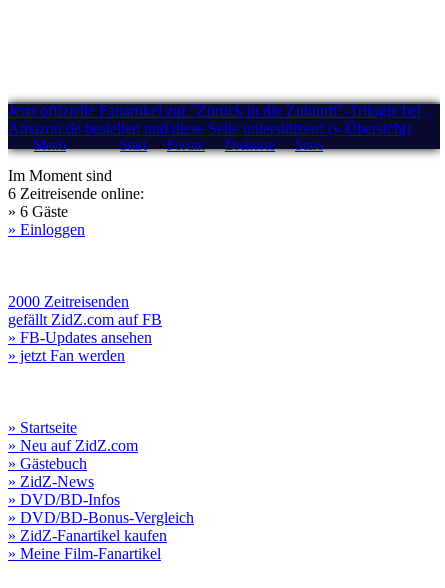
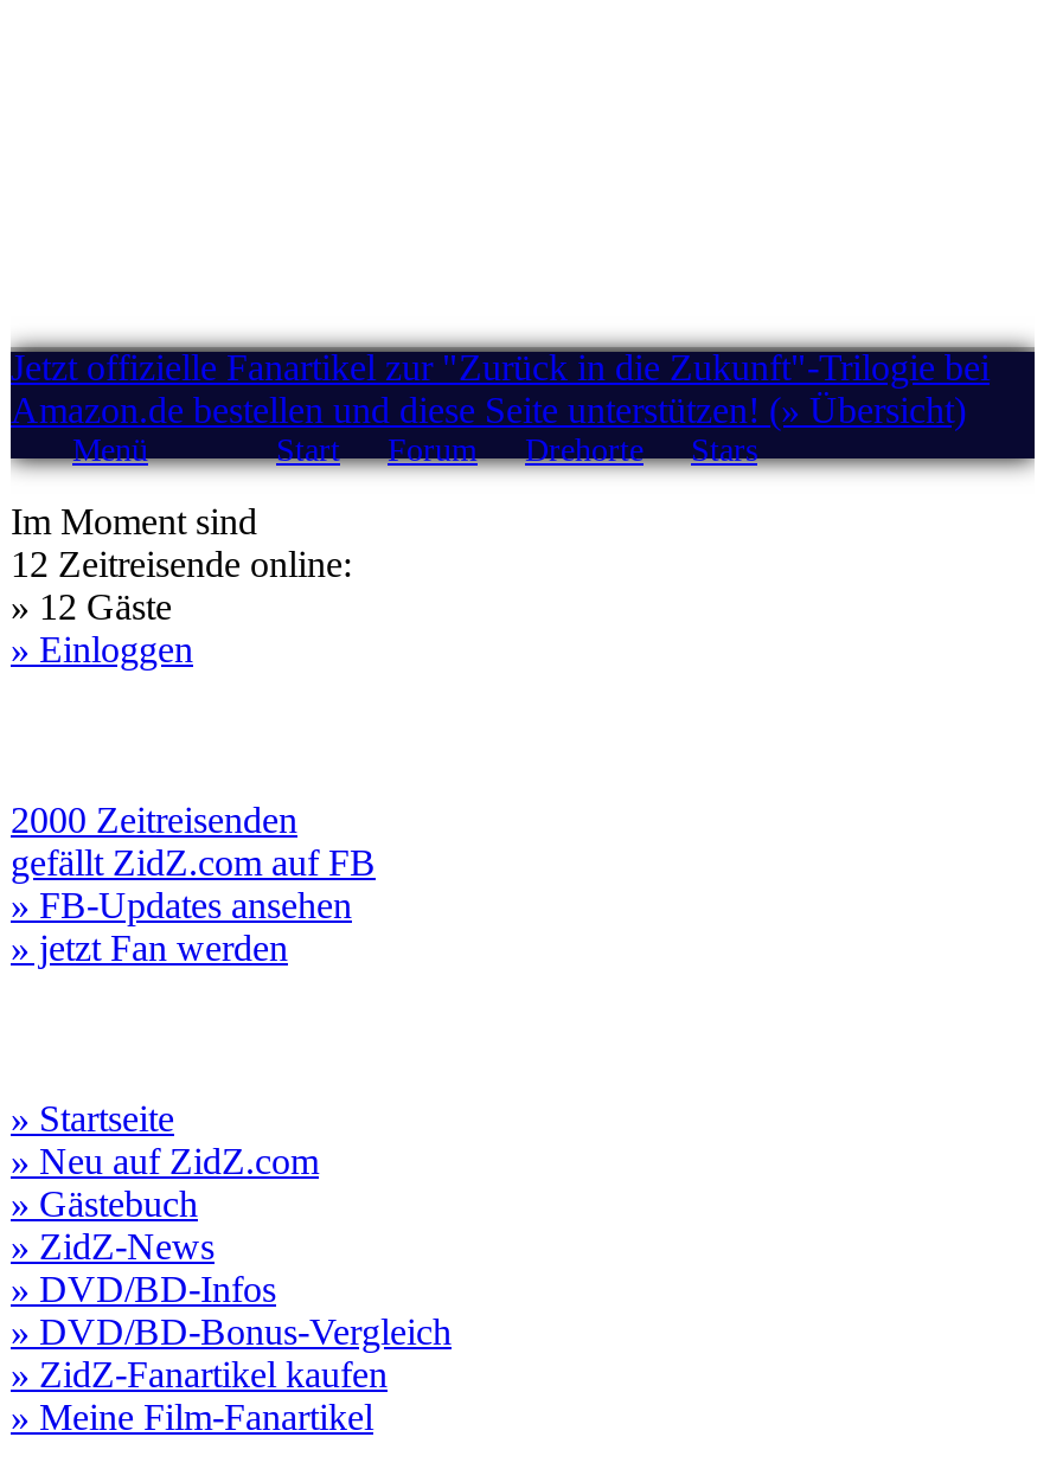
[8,185,144,202] 6 Zeitreisende online: -> [11,544,352,584] 12 Zeitreisende online:
[8,203,68,220] » 6 Gäste -> [11,586,172,627] » 12 Gäste

